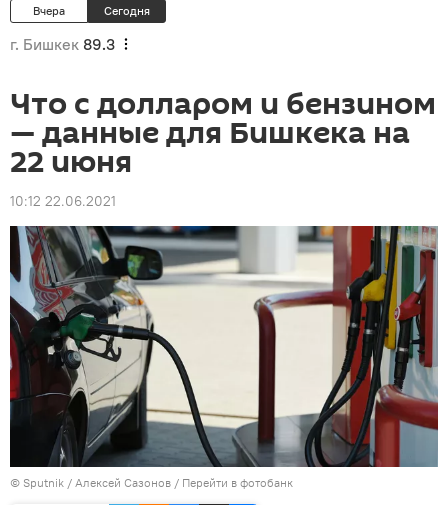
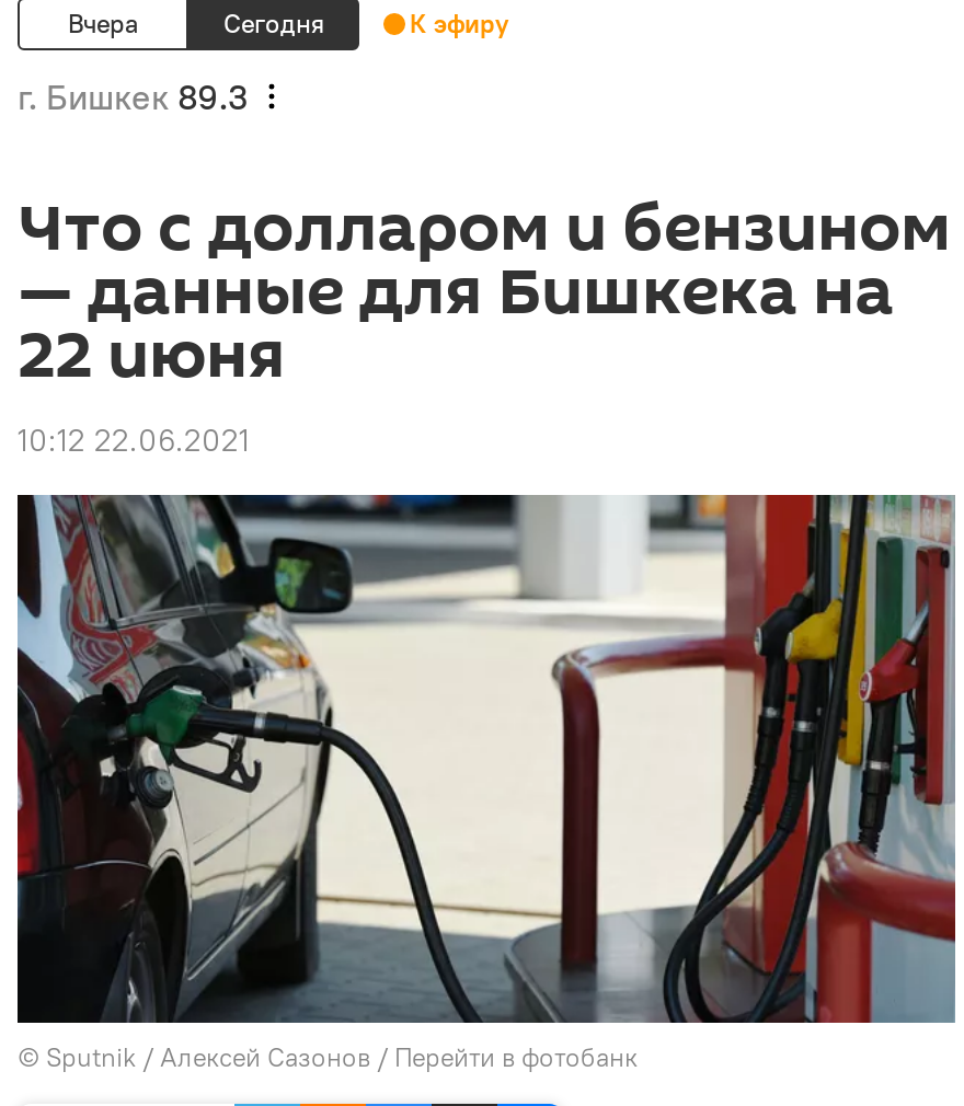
none -> [410,7,508,39] К эфиру

